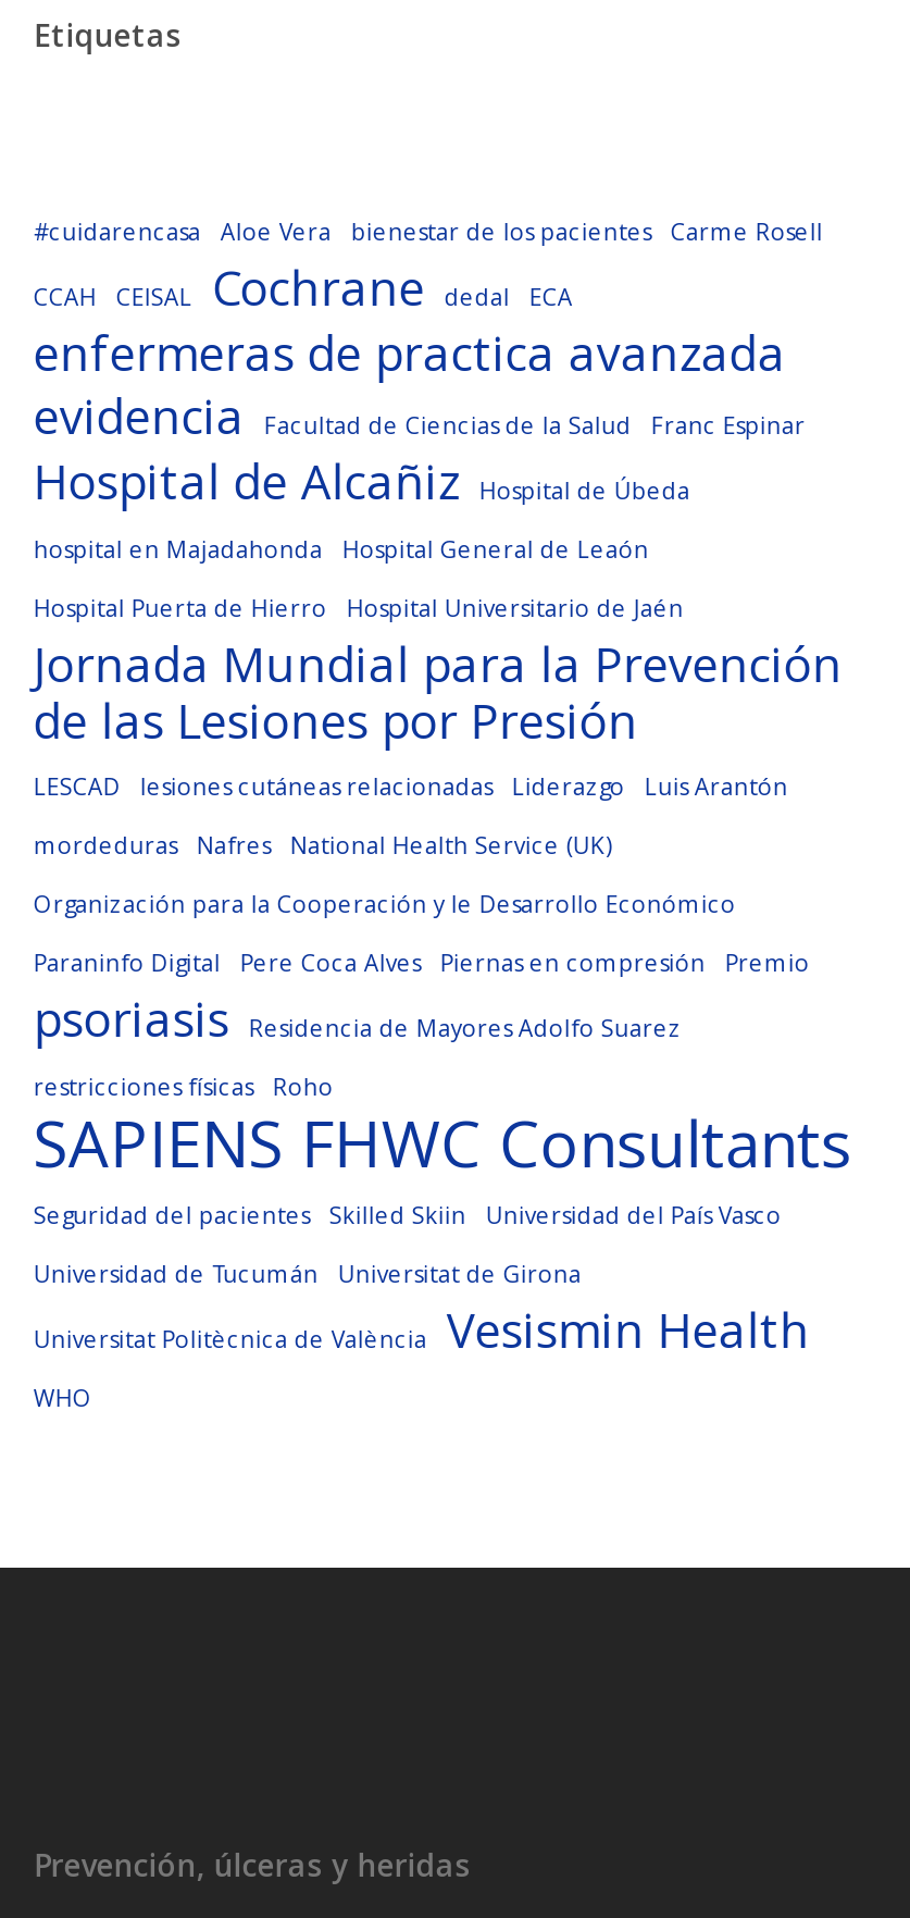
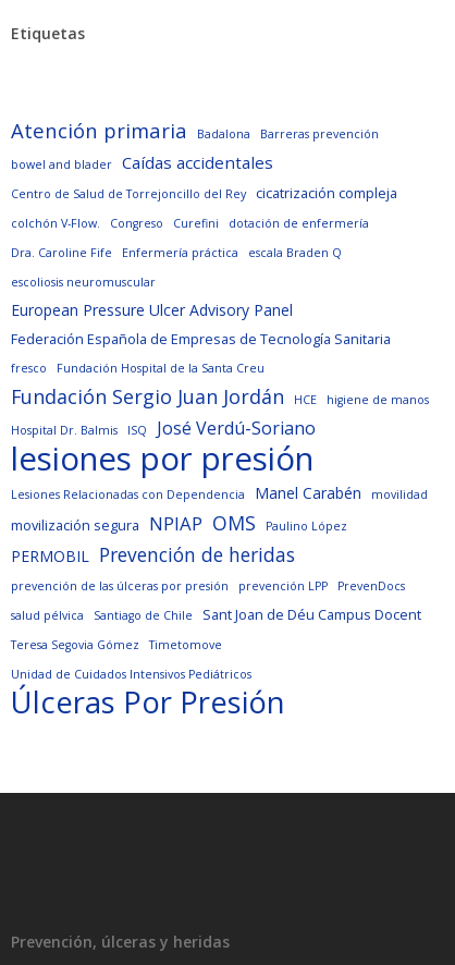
[33,216,851,1413] #cuidarencasa | Aloe Vera | bienestar de los pacientes | Carme Rosell | CCAH | CEISAL | Cochrane | dedal | ECA | enfermeras de practica avanzada | evidencia | Facultad de Ciencias de la Salud | Franc Espinar | Hospital de Alcañiz | Hospital de Úbeda | hospital en Majadahonda | Hospital General de Leaón | Hospital Puerta de Hierro | Hospital Universitario de Jaén | Jornada Mundial para la Prevención | de las Lesiones por Presión | LESCAD | lesiones cutáneas relacionadas | Liderazgo | Luis Arantón | mordeduras | Nafres | National Health Service (UK) | Organización para la Cooperación y le Desarrollo Económico | Paraninfo Digital | Pere Coca Alves | Piernas en compresión | Premio | psoriasis | Residencia de Mayores Adolfo Suarez | restricciones físicas | Roho | SAPIENS FHWC Consultants | Seguridad del pacientes | Skilled Skiin | Universidad del País Vasco | Universidad de Tucumán | Universitat de Girona | Universitat Politècnica de València | Vesismin Health | WHO -> [11,117,429,722] Atención primaria | Badalona | Barreras prevención | bowel and blader | Caídas accidentales | Centro de Salud de Torrejoncillo del Rey | cicatrización compleja | colchón V-Flow. | Congreso | Curefini | dotación de enfermería | Dra. Caroline Fife | Enfermería práctica | escala Braden Q | escoliosis neuromuscular | European Pressure Ulcer Advisory Panel | Federación Española de Empresas de Tecnología Sanitaria | fresco | Fundación Hospital de la Santa Creu | Fundación Sergio Juan Jordán | HCE | higiene de manos | Hospital Dr. Balmis | ISQ | José Verdú-Soriano | lesiones por presión | Lesiones Relacionadas con Dependencia | Manel Carabén | movilidad | movilización segura NPIAP OMS | Paulino López | PERMOBIL Prevención de heridas | prevención de las úlceras por presión | prevención LPP | PrevenDocs | salud pélvica | Santiago de Chile | Sant Joan de Déu Campus Docent | Teresa Segovia Gómez | Timetomove | Unidad de Cuidados Intensivos Pediátricos | Úlceras Por Presión

